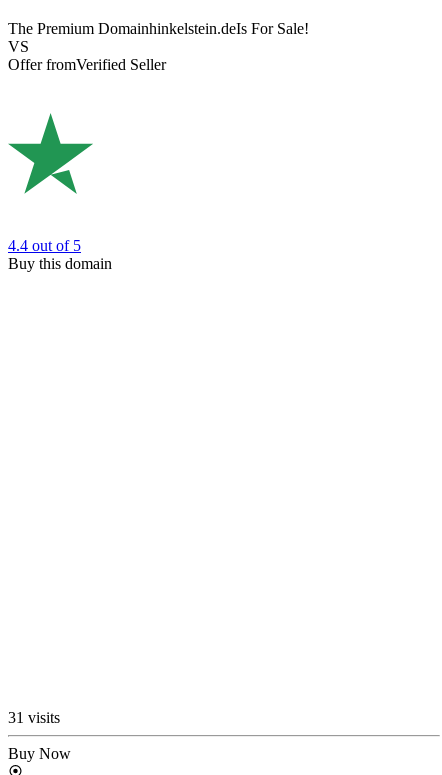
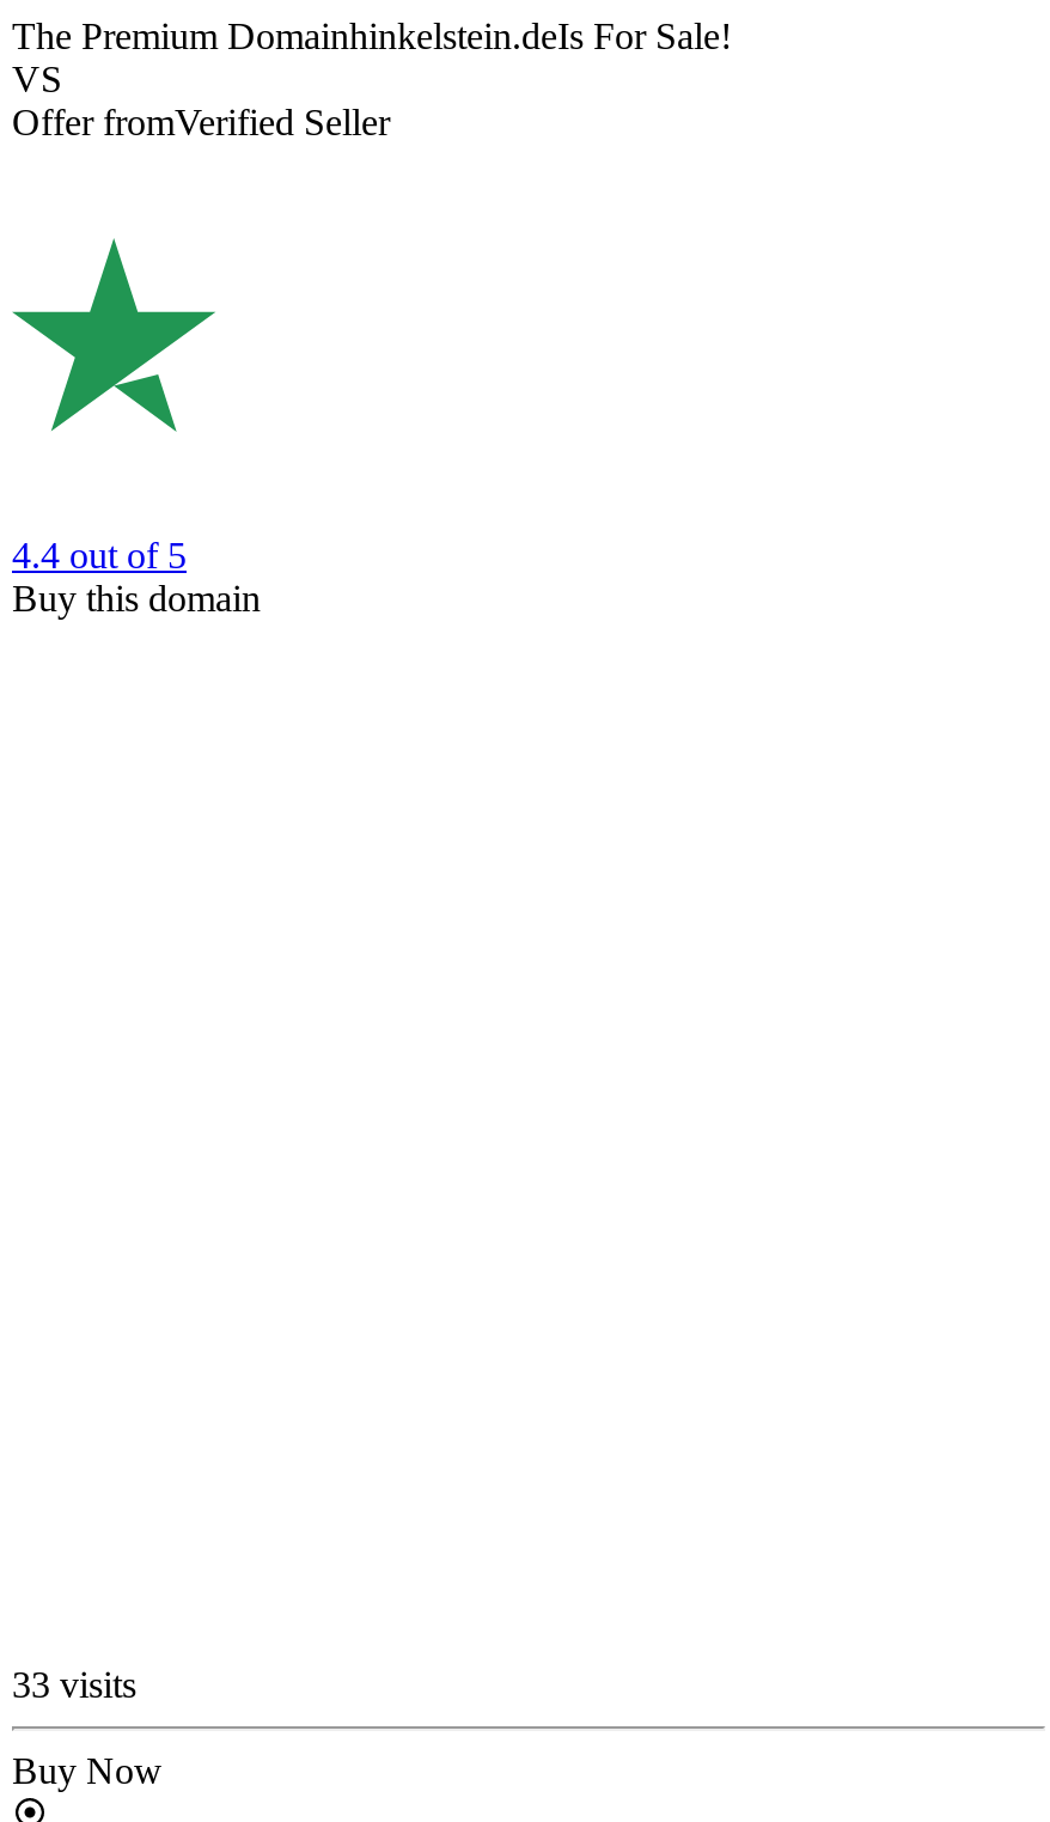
[8,709,60,726] 31 visits -> [12,1663,136,1704] 33 visits

